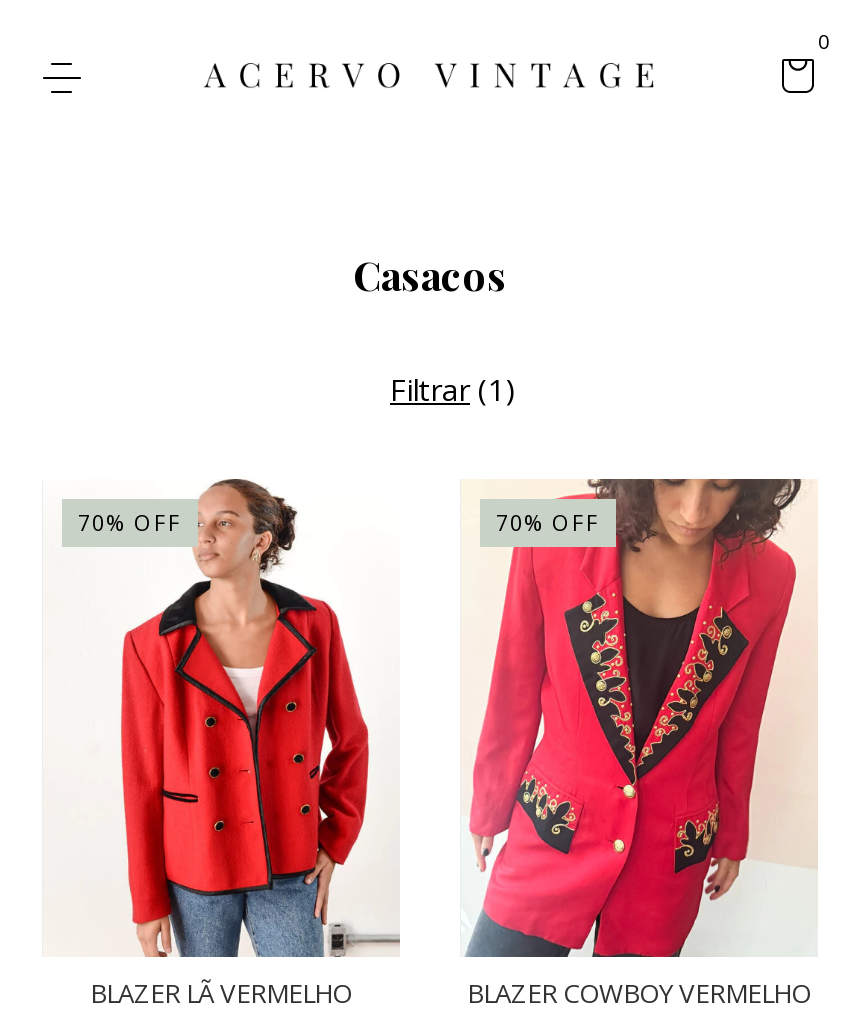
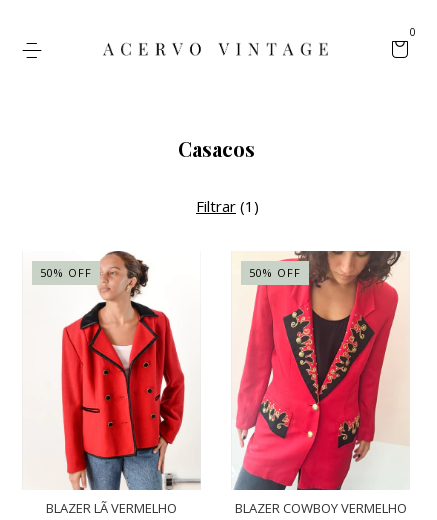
[78,507,182,537] 70% OFF -> [40,265,92,280] 50% OFF
[496,507,600,537] 70% OFF -> [249,265,301,280] 50% OFF

